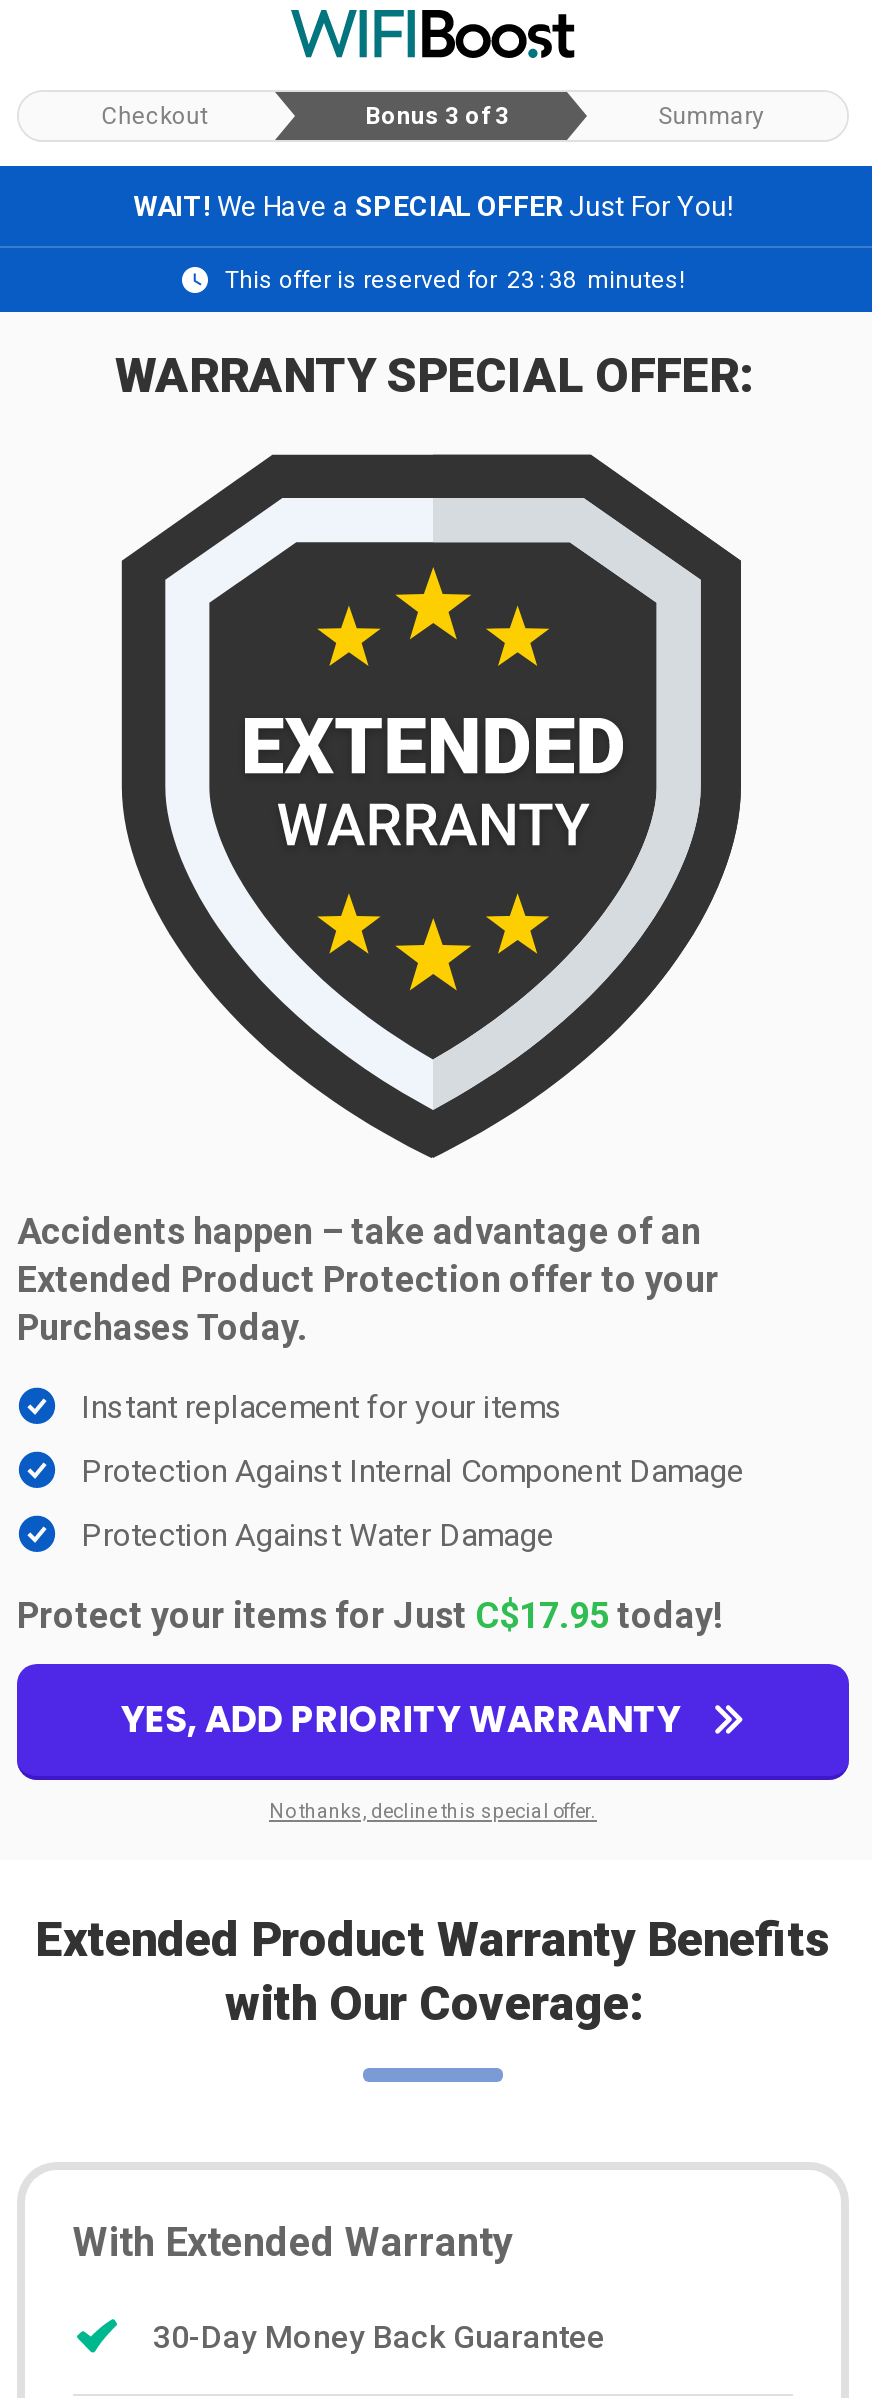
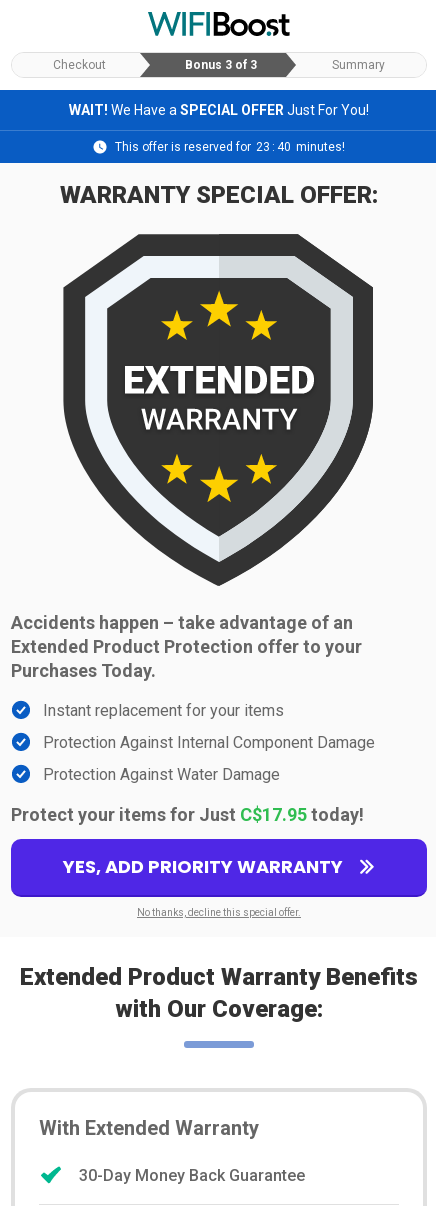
[225,266,685,294] This offer is reserved for 23 : 38 minutes! -> [115,140,345,154] This offer is reserved for 23 : 40 minutes!

